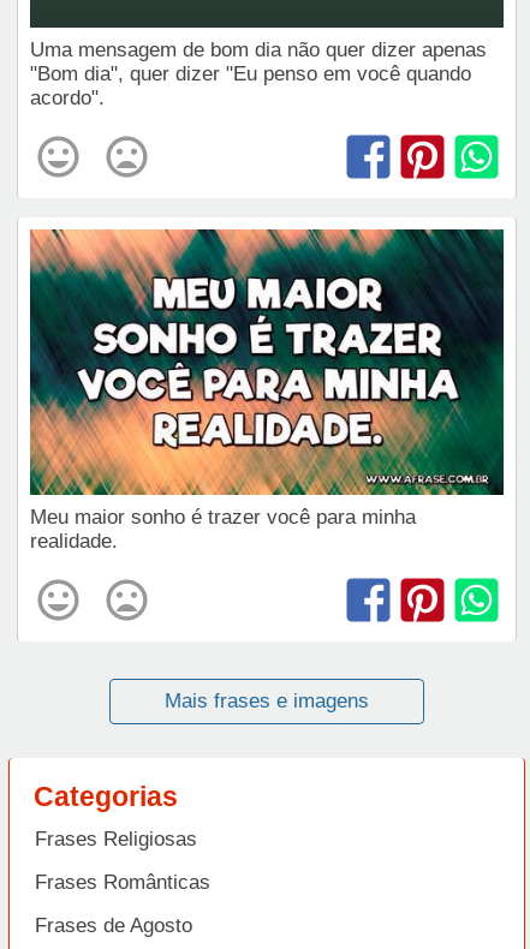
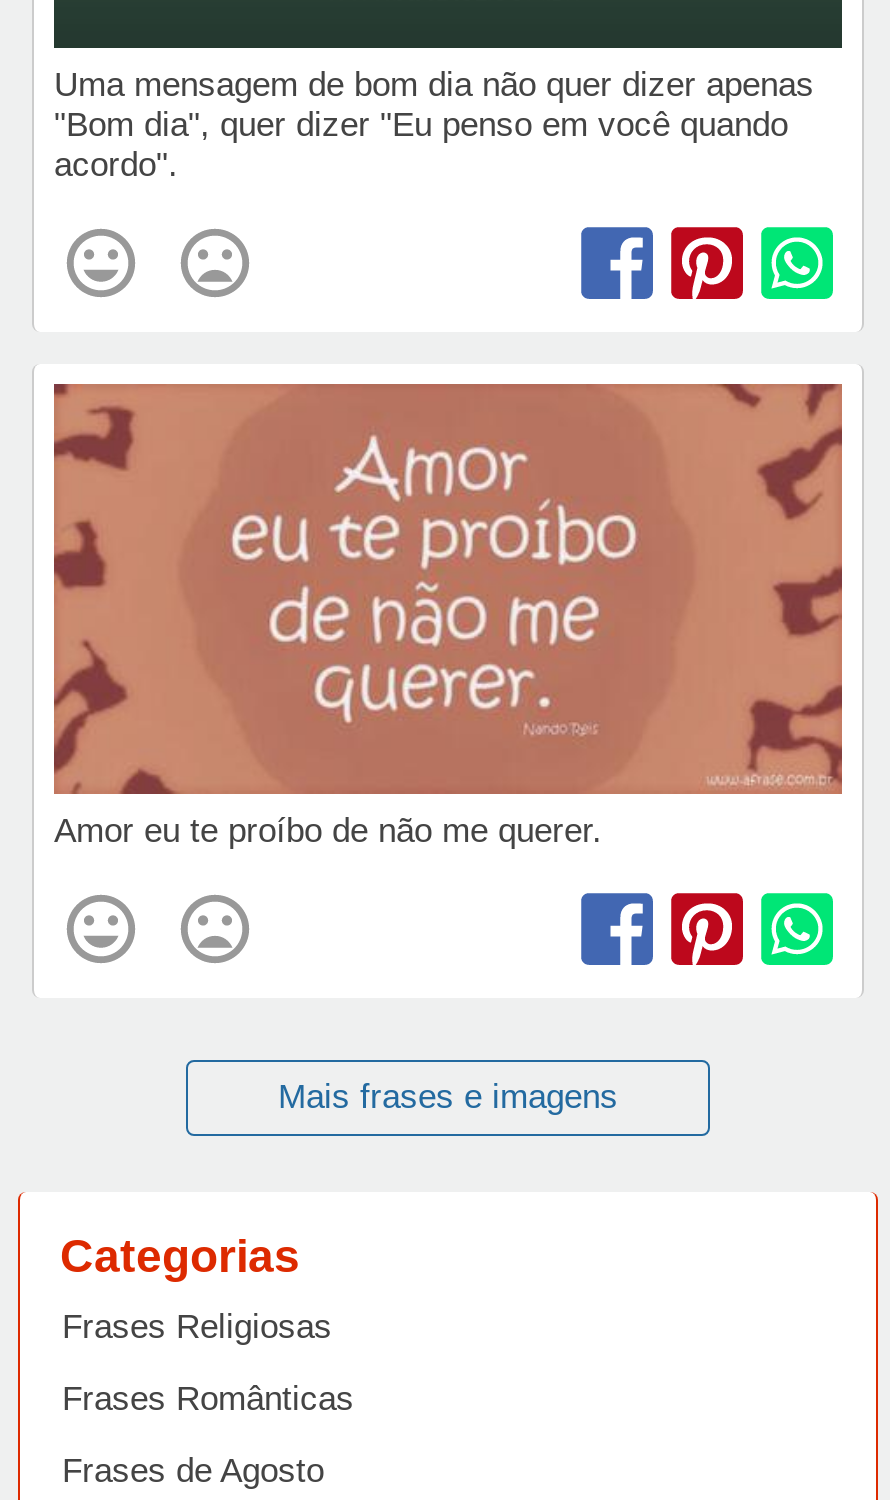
[29,228,505,553] [image] | Meu maior sonho é trazer você para minha | realidade. -> [52,382,844,849] [image] | Amor eu te proíbo de não me querer.

